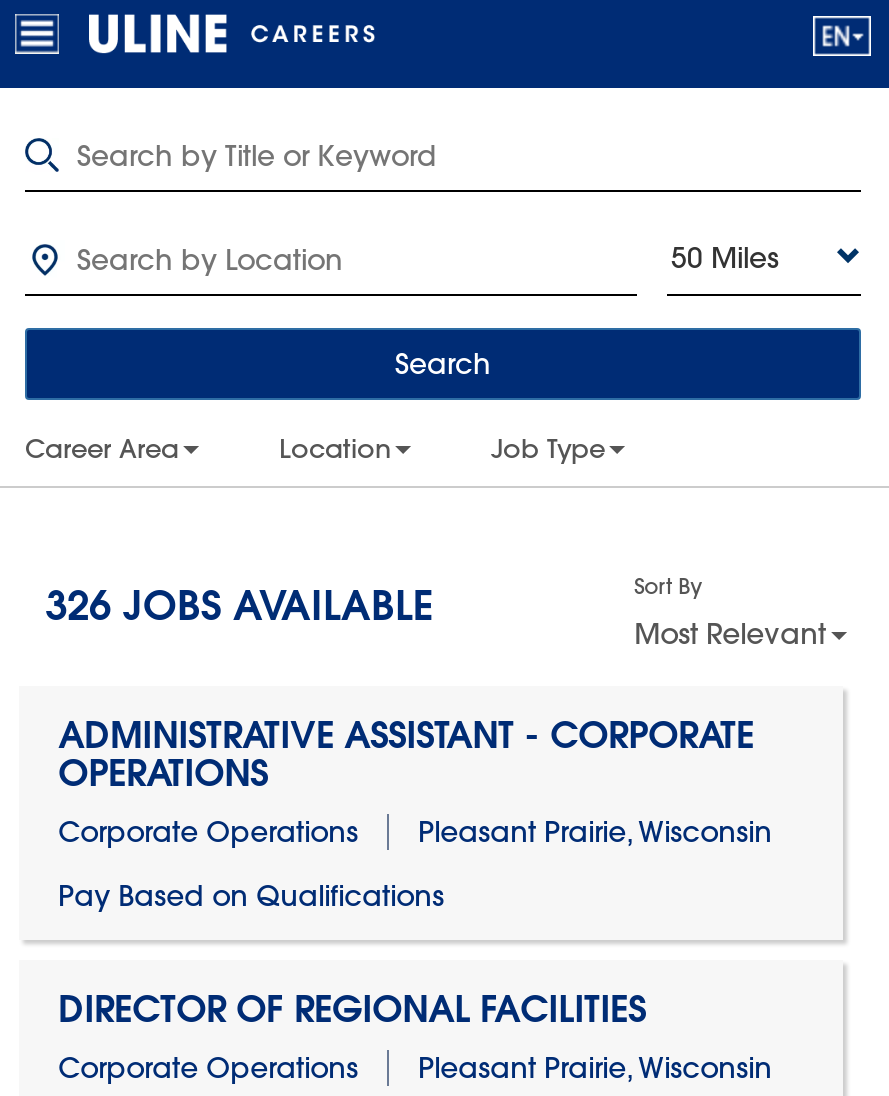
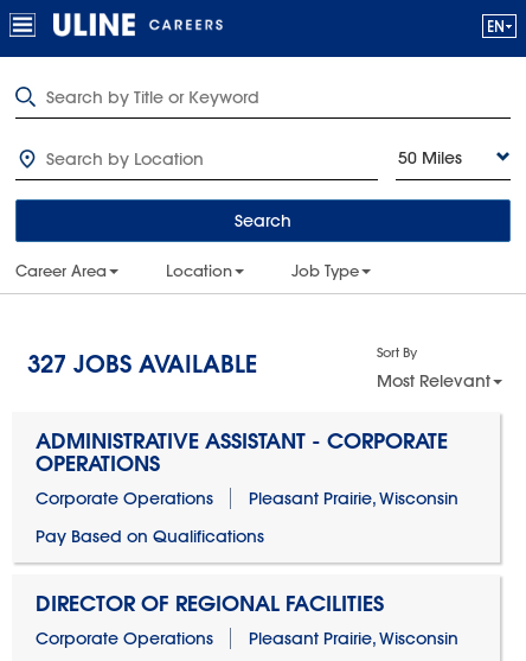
[45,578,433,630] 326 JOBS AVAILABLE -> [27,348,257,379] 327 JOBS AVAILABLE

